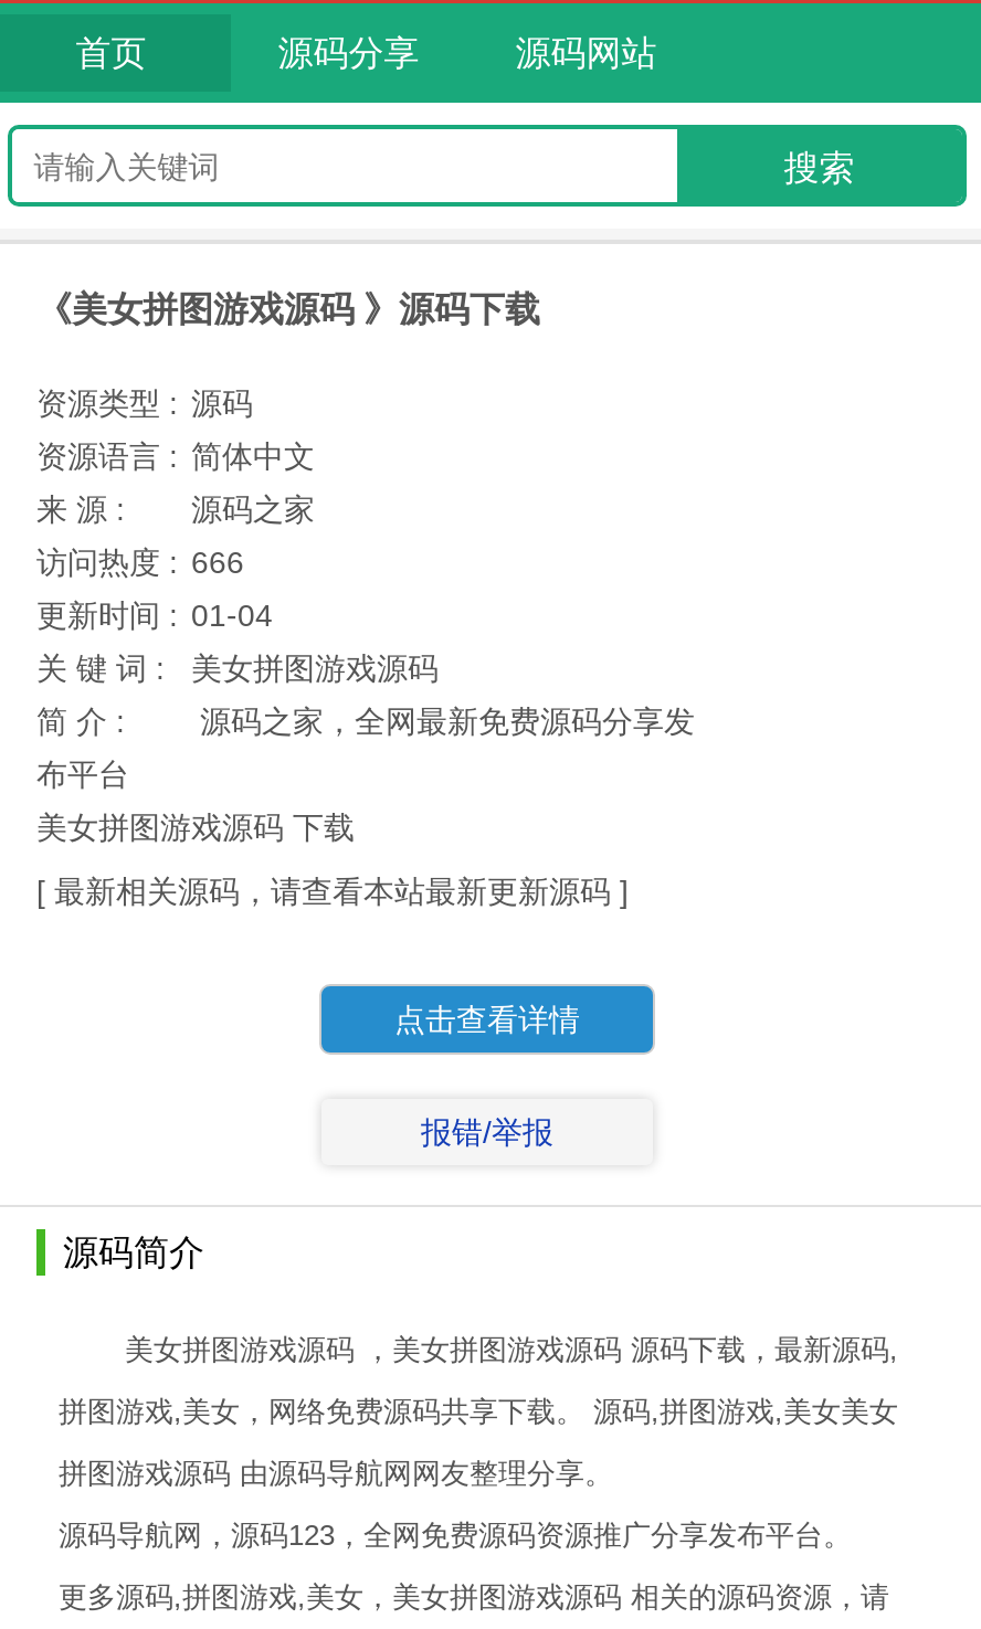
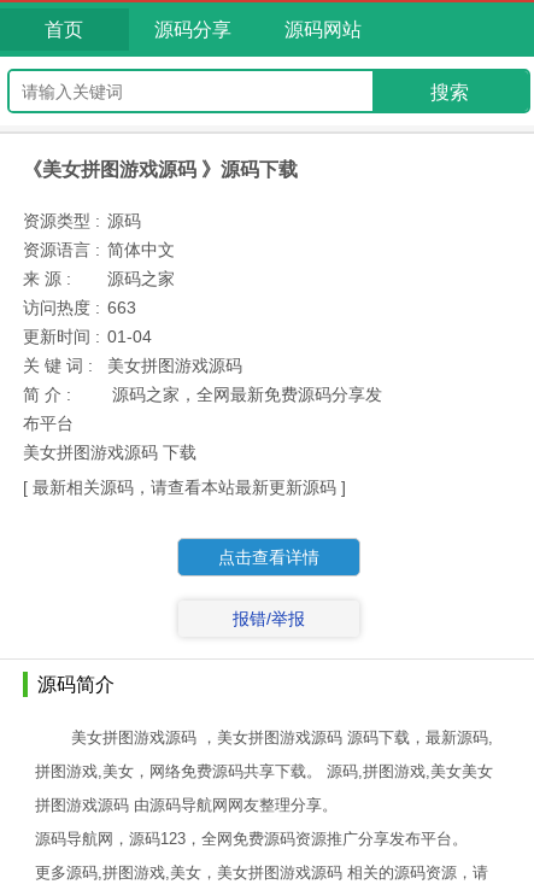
[36,544,244,580] 访问热度 : 666 -> [23,298,136,317] 访问热度 : 663

